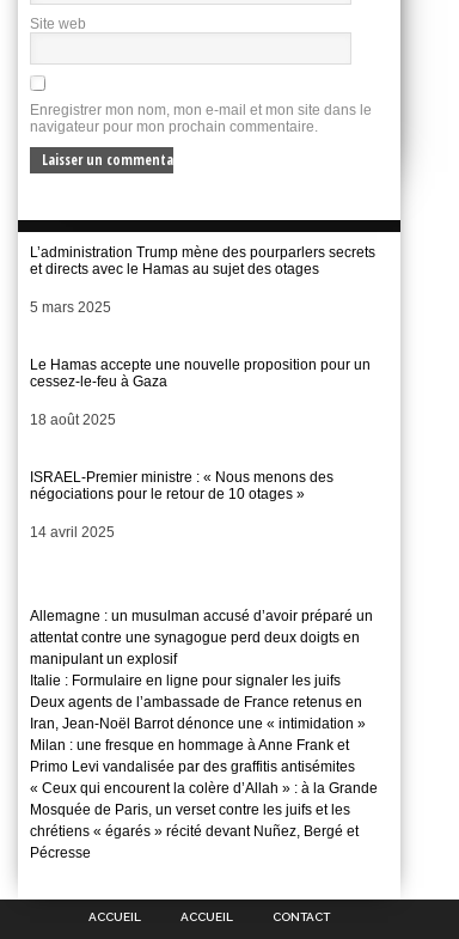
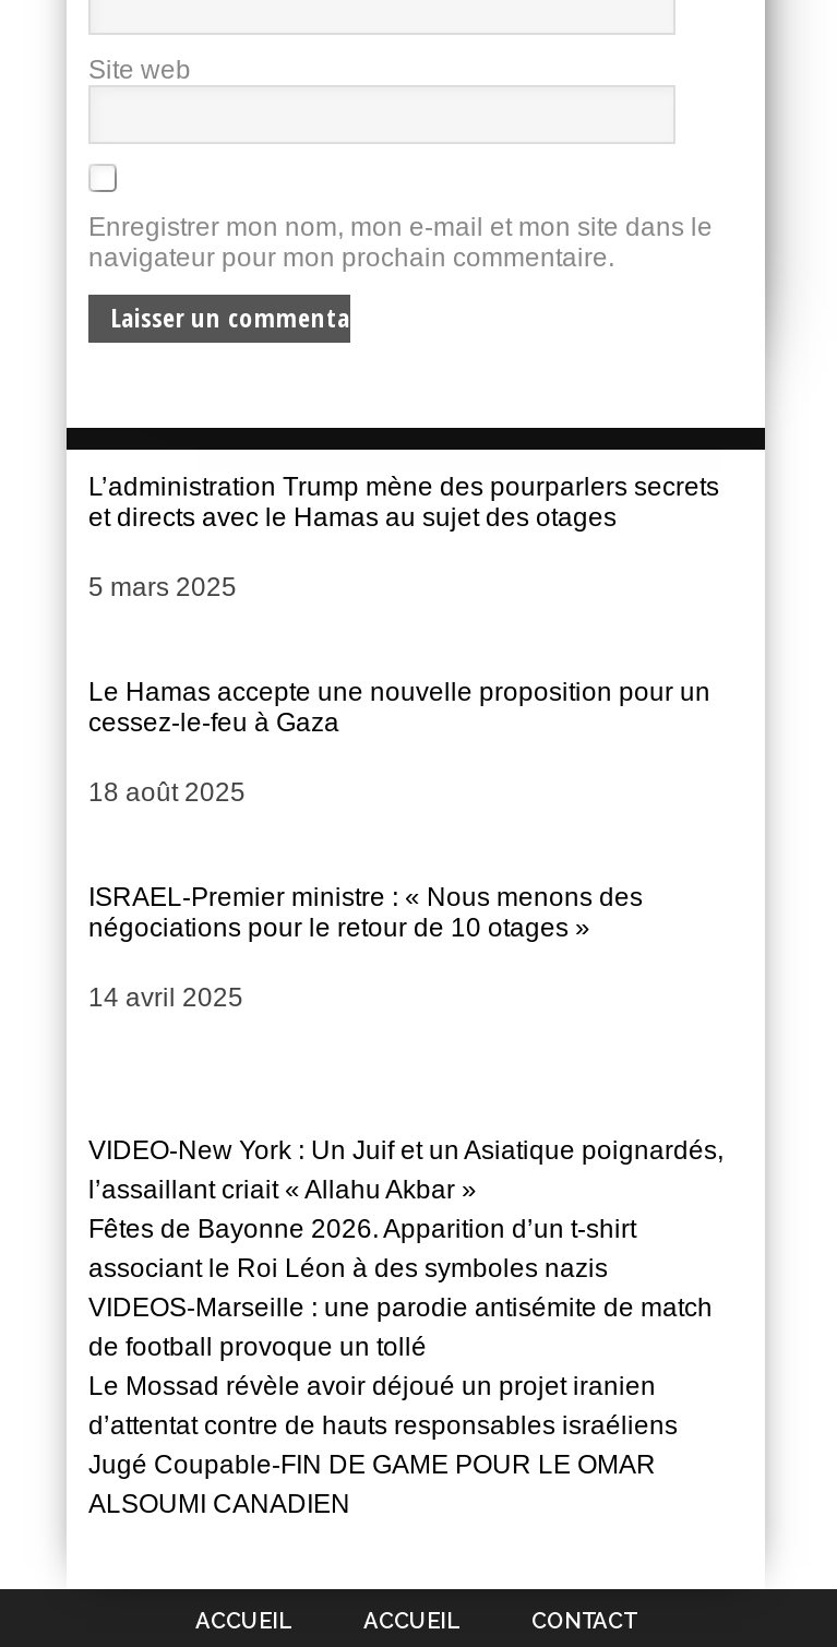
[30,608,378,861] Allemagne : un musulman accusé d’avoir préparé un | attentat contre une synagogue perd deux doigts en | manipulant un explosif | Italie : Formulaire en ligne pour signaler les juifs | Deux agents de l’ambassade de France retenus en | Iran, Jean-Noël Barrot dénonce une « intimidation » | Milan : une fresque en hommage à Anne Frank et | Primo Levi vandalisée par des graffitis antisémites | « Ceux qui encourent la colère d’Allah » : à la Grande | Mosquée de Paris, un verset contre les juifs et les | chrétiens « égarés » récité devant Nuñez, Bergé et | Pécresse -> [88,1135,724,1519] VIDEO-New York : Un Juif et un Asiatique poignardés, | l’assaillant criait « Allahu Akbar » | Fêtes de Bayonne 2026. Apparition d’un t-shirt | associant le Roi Léon à des symboles nazis | VIDEOS-Marseille : une parodie antisémite de match | de football provoque un tollé | Le Mossad révèle avoir déjoué un projet iranien | d’attentat contre de hauts responsables israéliens | Jugé Coupable-FIN DE GAME POUR LE OMAR | ALSOUMI CANADIEN

